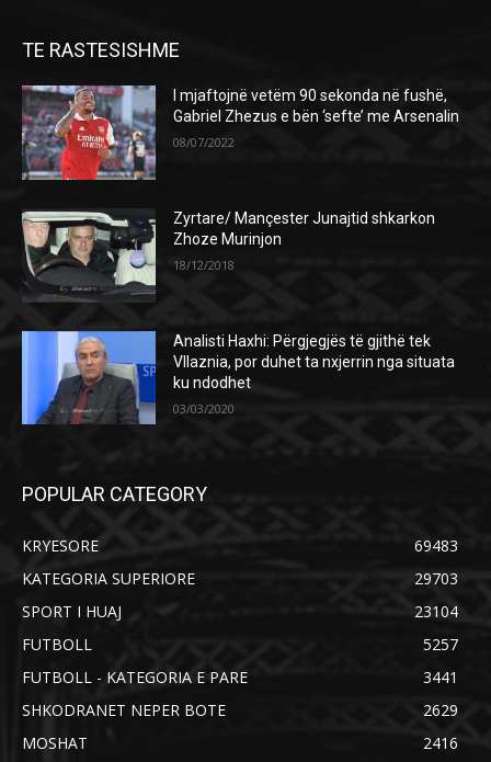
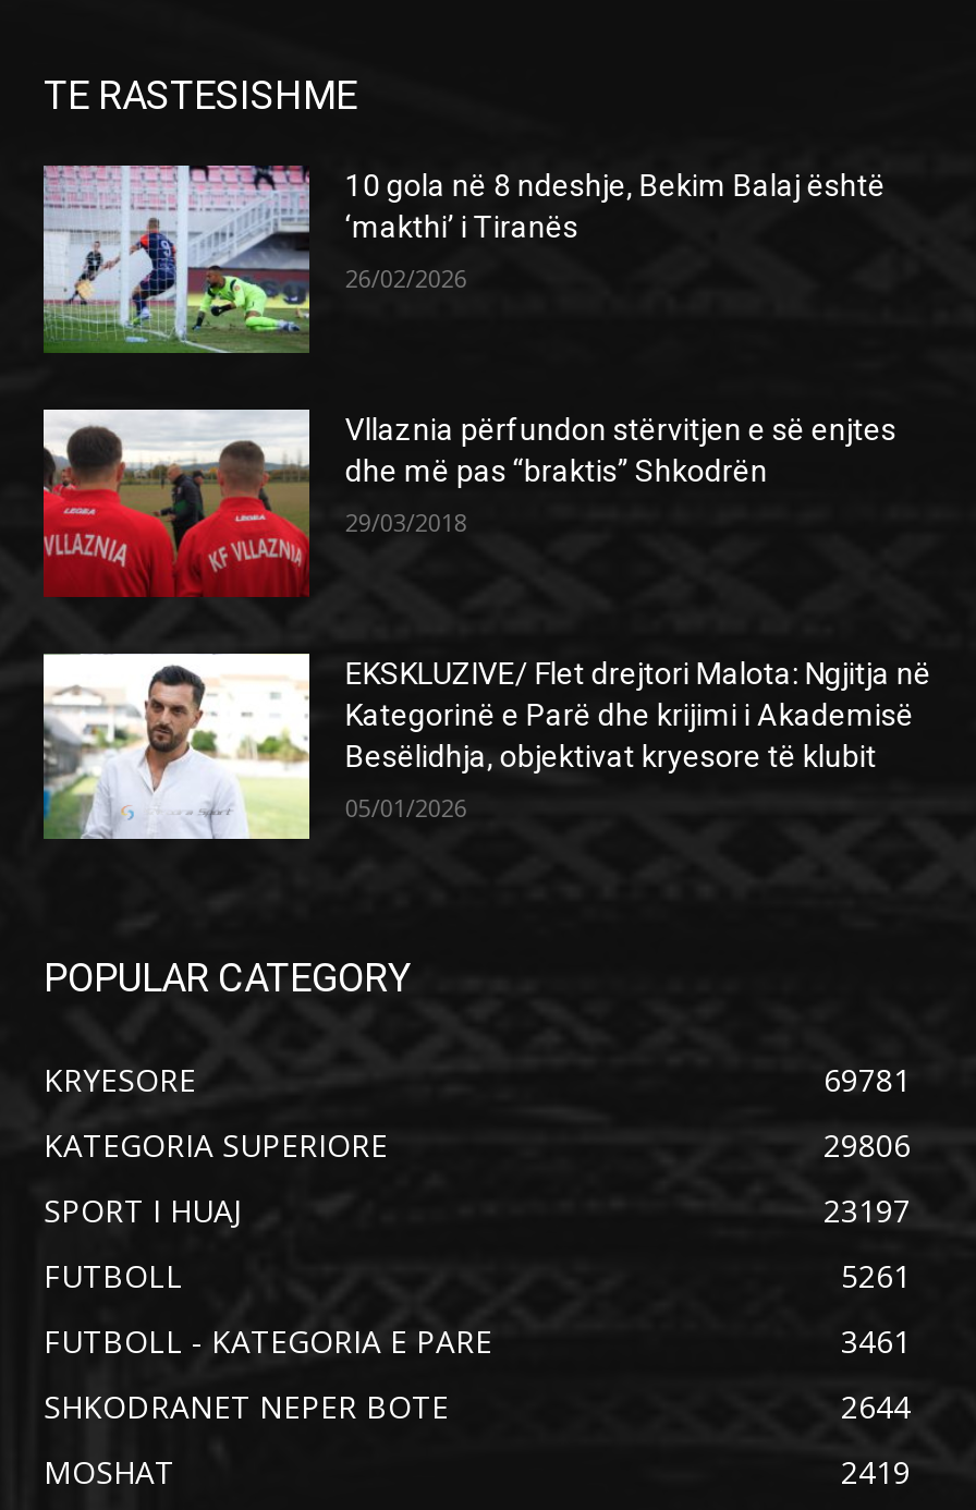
[21,84,460,181] [image] | I mjaftojnë vetëm 90 sekonda në fushë, | Gabriel Zhezus e bën ‘sefte’ me Arsenalin -> [41,166,885,353] [image] | 10 gola në 8 ndeshje, Bekim Balaj është | ‘makthi’ i Tiranës
[174,134,235,151] 08/07/2022 -> [345,262,467,295] 26/02/2026
[21,208,436,303] [image] | Zyrtare/ Mançester Junajtid shkarkon | Zhoze Murinjon -> [41,407,896,597] [image] | Vllaznia përfundon stërvitjen e së enjtes | dhe më pas “braktis” Shkodrën
[174,257,235,273] 18/12/2018 -> [345,506,467,538] 29/03/2018
[21,330,455,425] [image] | Analisti Haxhi: Përgjegjës të gjithë tek | Vllaznia, por duhet ta nxjerrin nga situata | ku ndodhet -> [41,652,931,841] [image] | EKSKLUZIVE/ Flet drejtori Malota: Ngjitja në | Kategorinë e Parë dhe krijimi i Akademisë | Besëlidhja, objektivat kryesore të klubit
[174,400,235,416] 03/03/2020 -> [345,790,467,823] 05/01/2026
[414,535,458,556] 69483 -> [823,1060,911,1101] 69781
[414,568,458,589] 29703 -> [823,1125,911,1166] 29806
[414,601,458,622] 23104 -> [823,1190,911,1232] 23197
[423,634,458,655] 5257 -> [841,1256,911,1297] 5261
[423,667,458,688] 3441 -> [841,1321,911,1362] 3461
[423,700,458,721] 2629 -> [841,1386,911,1428] 2644
[423,733,458,754] 2416 -> [841,1452,911,1493] 2419

